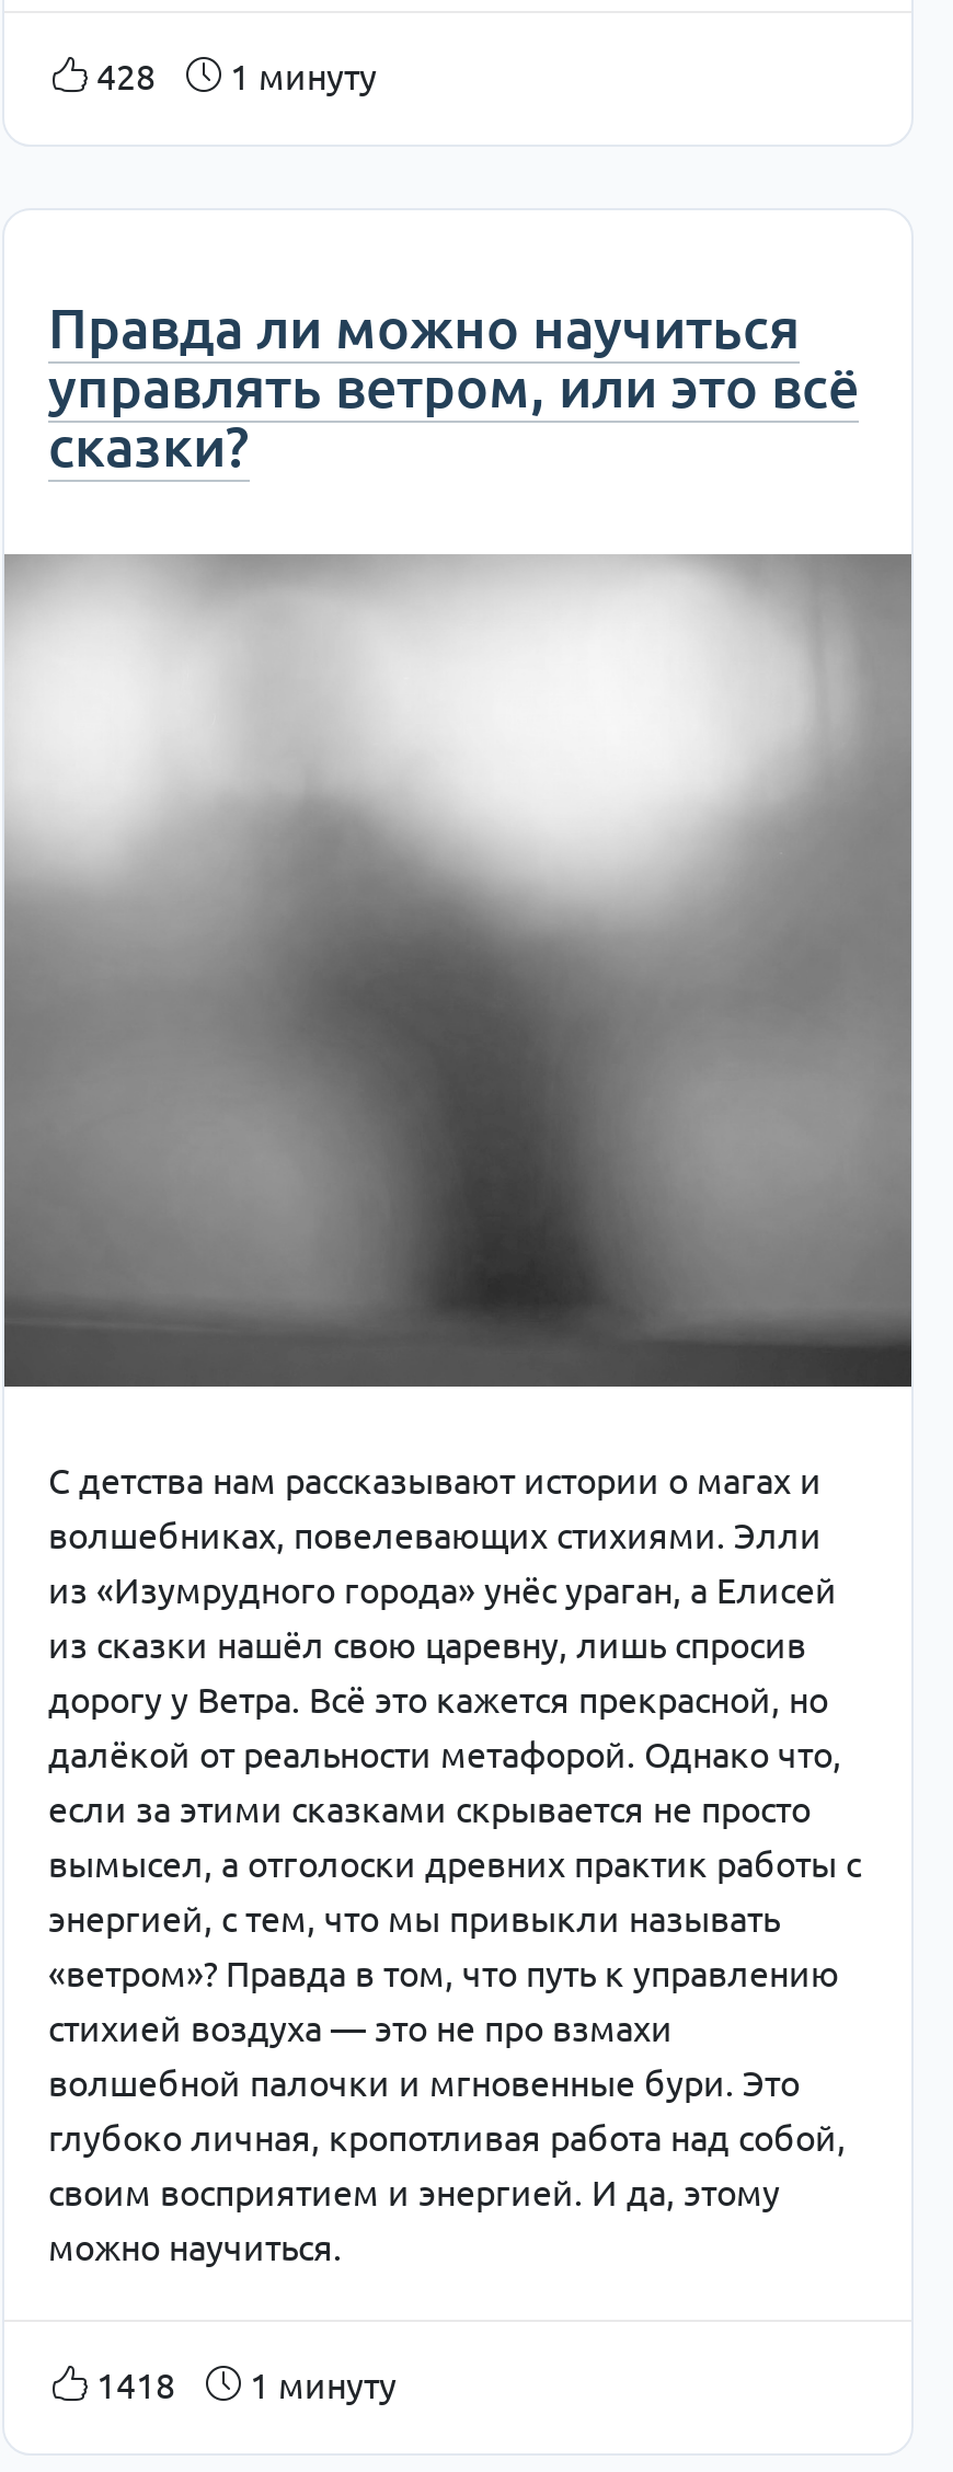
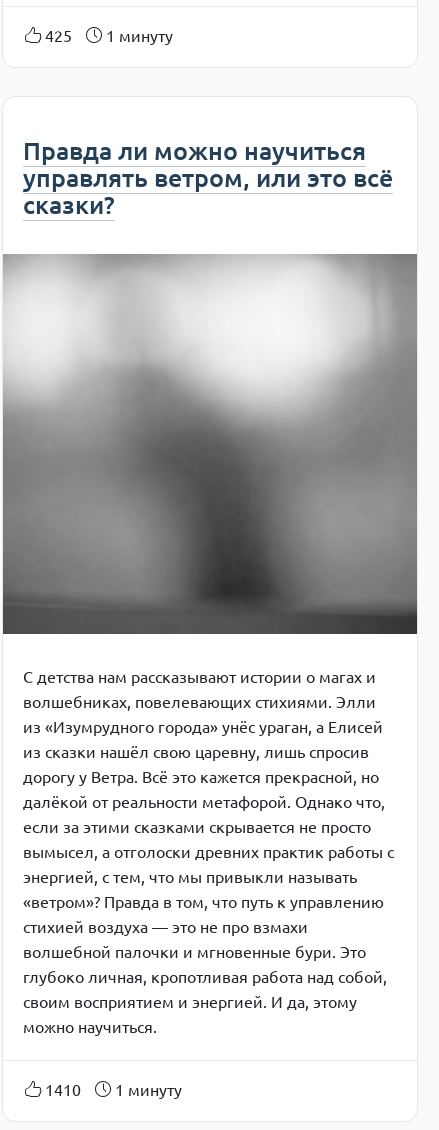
[88,53,377,96] 428 1 минуту -> [41,25,173,45] 425 1 минуту
[88,2361,397,2405] 1418 1 минуту -> [41,1079,182,1099] 1410 1 минуту

